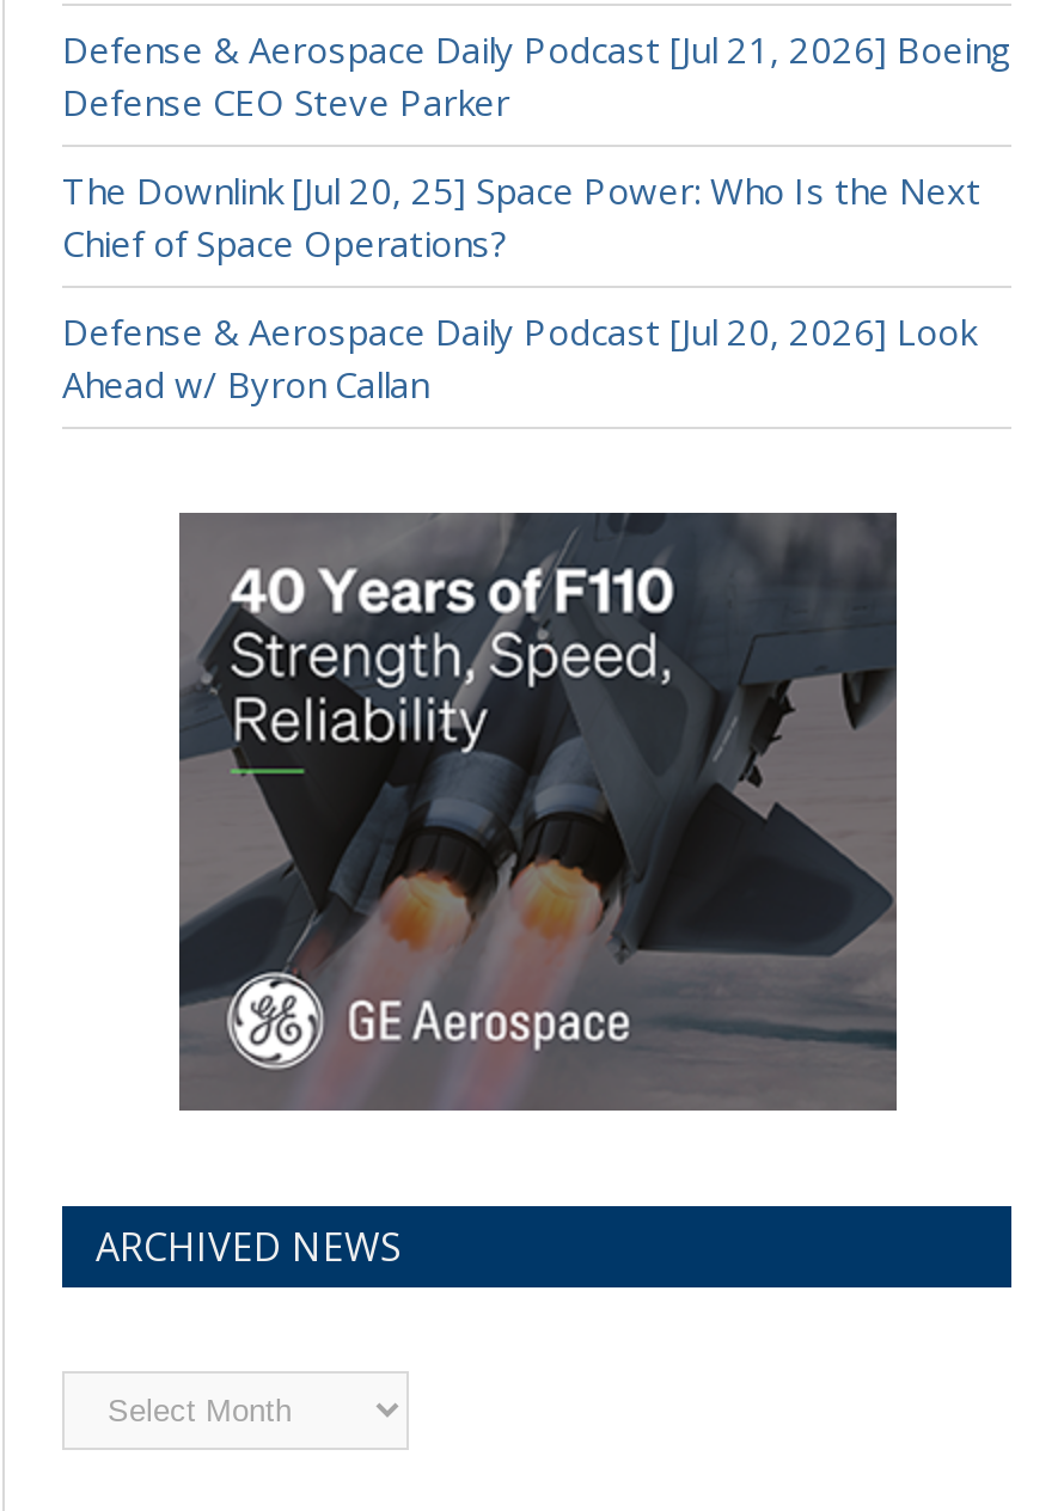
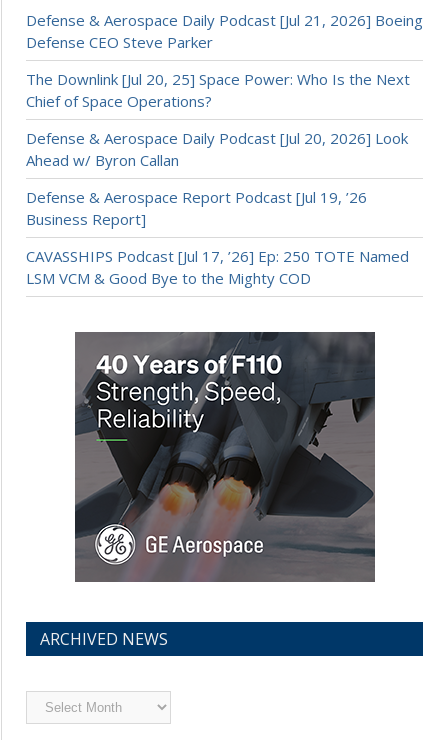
none -> [26,187,409,288] Defense & Aerospace Report Podcast [Jul 19, ’26 | Business Report] | CAVASSHIPS Podcast [Jul 17, ’26] Ep: 250 TOTE Named | LSM VCM & Good Bye to the Mighty COD

